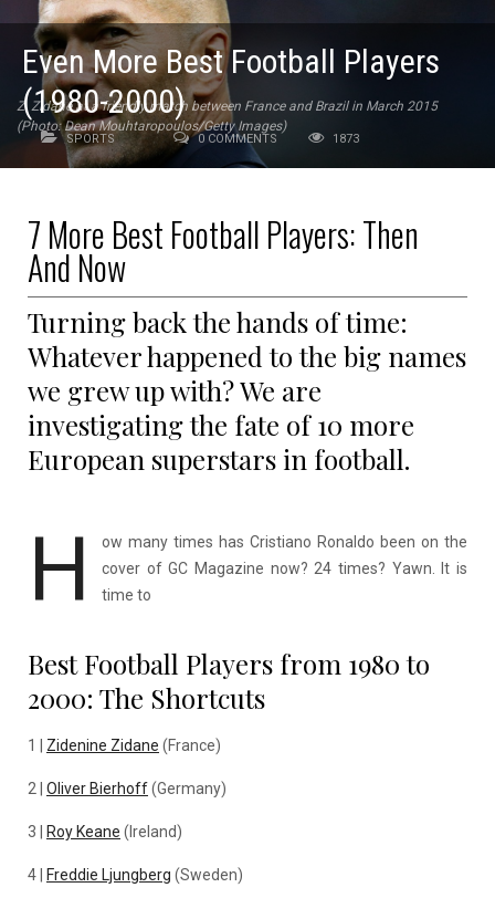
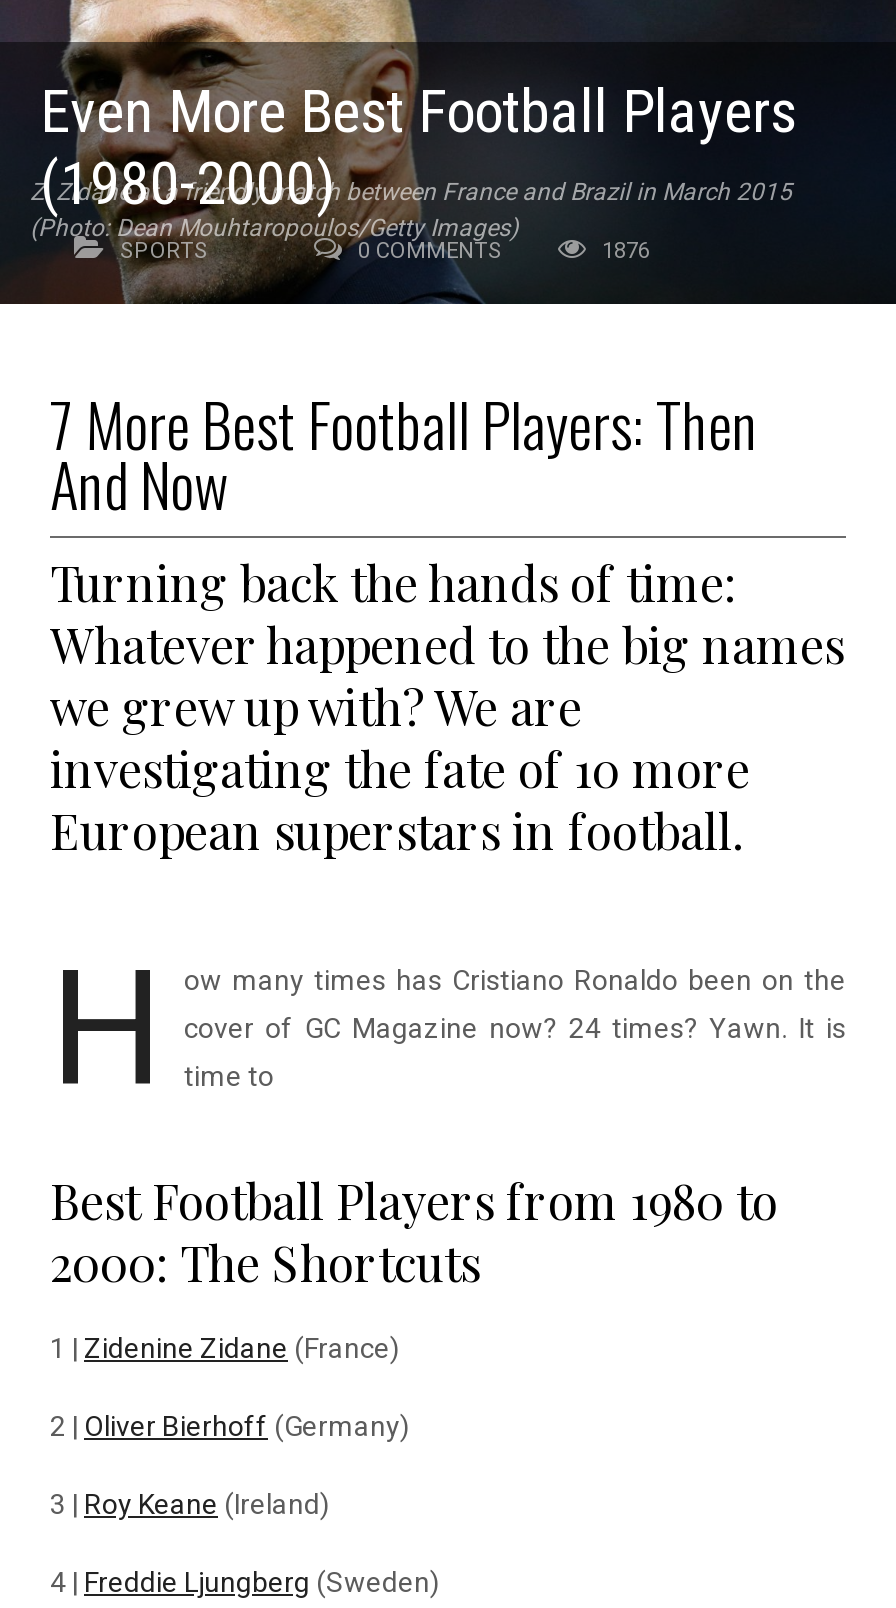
[333,131,359,146] 1873 -> [602,238,650,264] 1876

